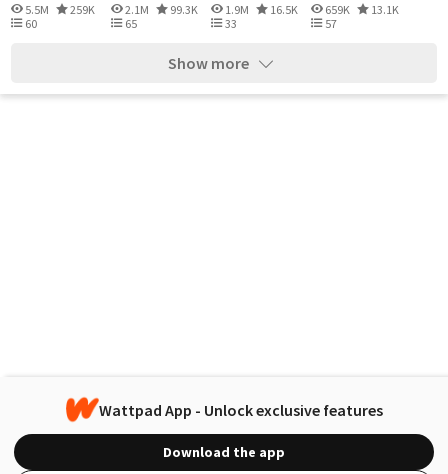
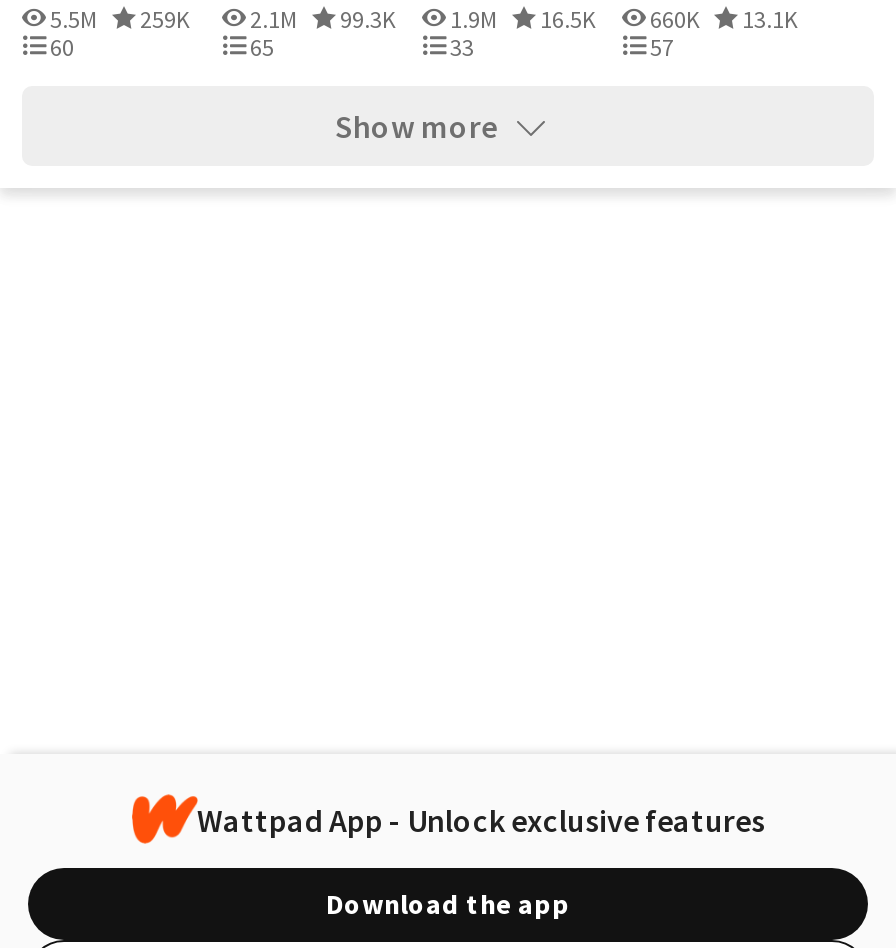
[23,2,399,17] 5.5M 259K 2.1M 99.3K 1.9M 16.5K 659K 13.1K -> [46,4,798,34] 5.5M 259K 2.1M 99.3K 1.9M 16.5K 660K 13.1K

